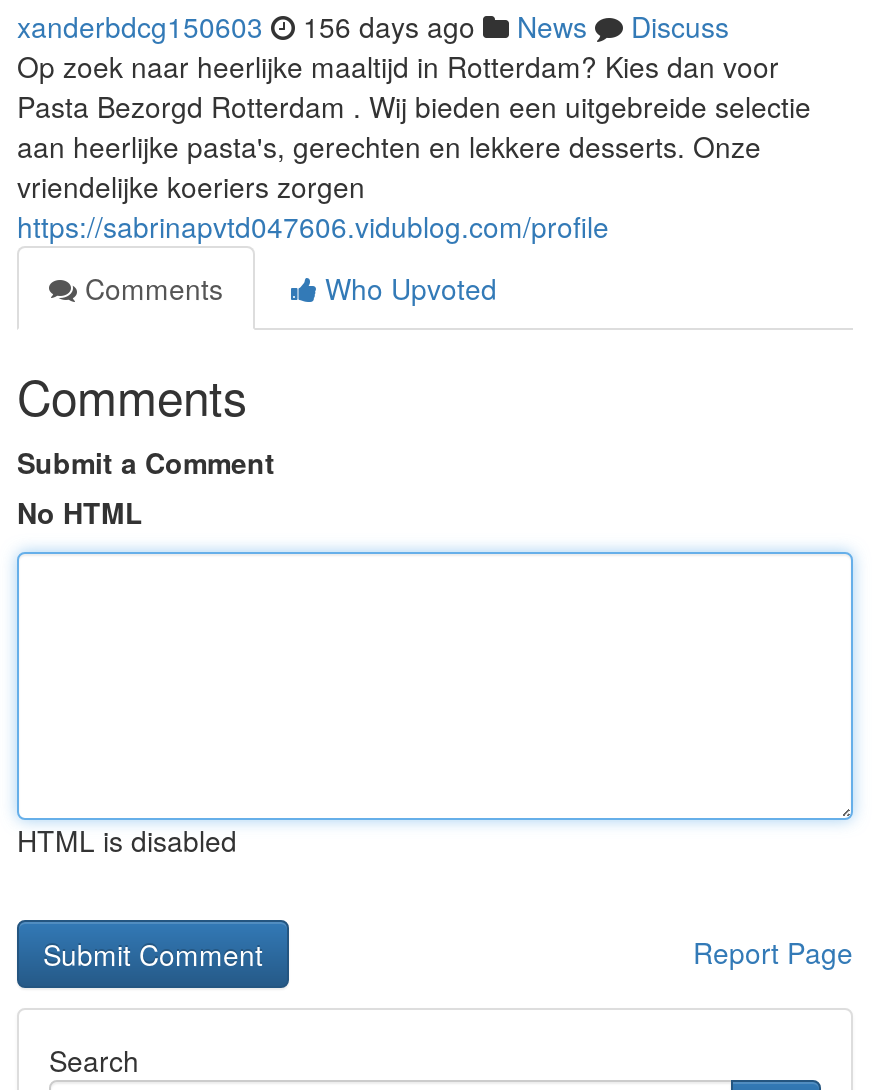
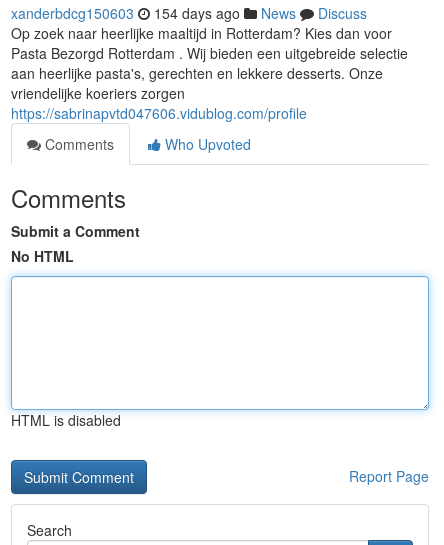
[17,6,729,46] xanderbdcg150603 156 days ago News Discuss -> [11,3,367,23] xanderbdcg150603 154 days ago News Discuss

